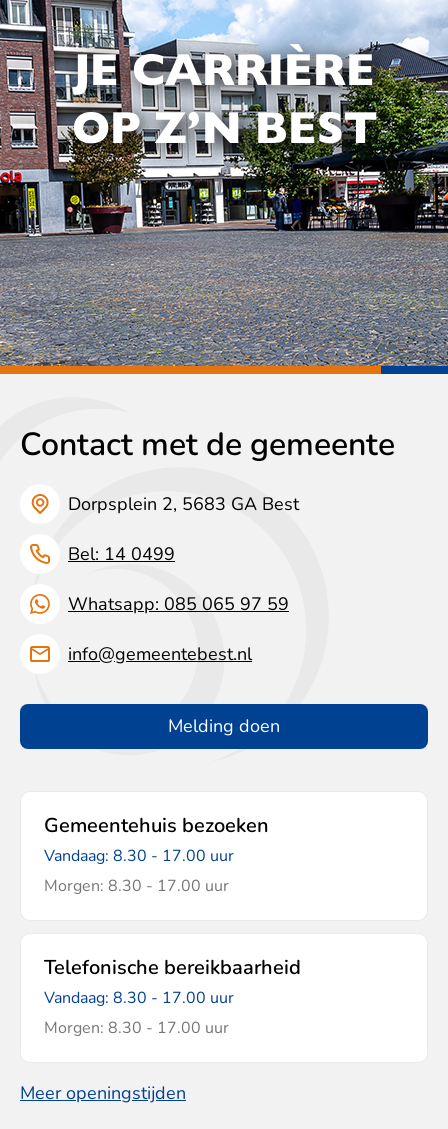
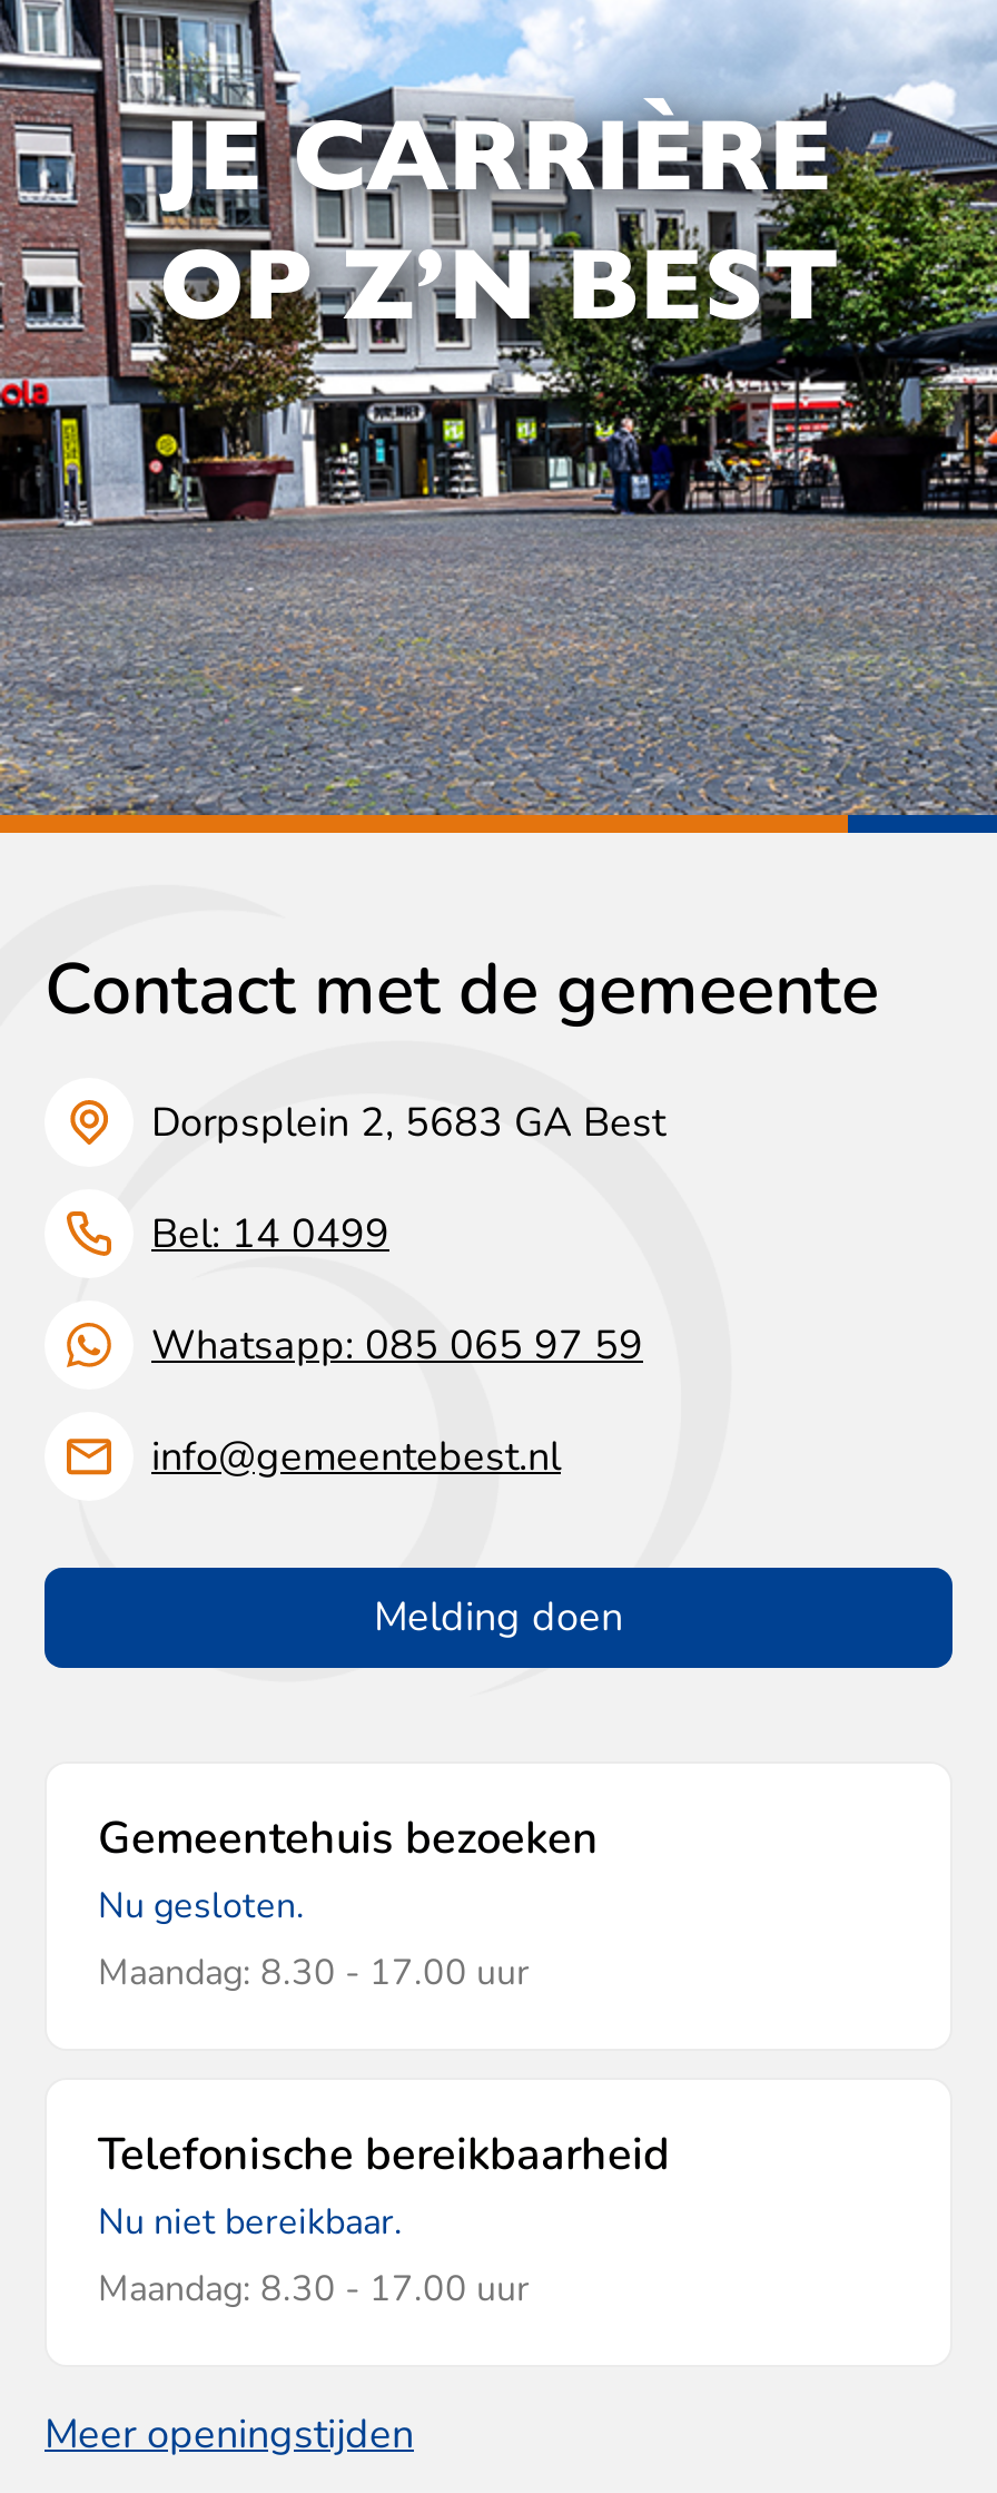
[44,845,234,897] Vandaag: 8.30 - 17.00 uur | Morgen: 8.30 - 17.00 uur -> [98,1882,530,1998] Nu gesloten. | Maandag: 8.30 - 17.00 uur
[44,987,234,1039] Vandaag: 8.30 - 17.00 uur | Morgen: 8.30 - 17.00 uur -> [98,2199,530,2314] Nu niet bereikbaar. | Maandag: 8.30 - 17.00 uur

